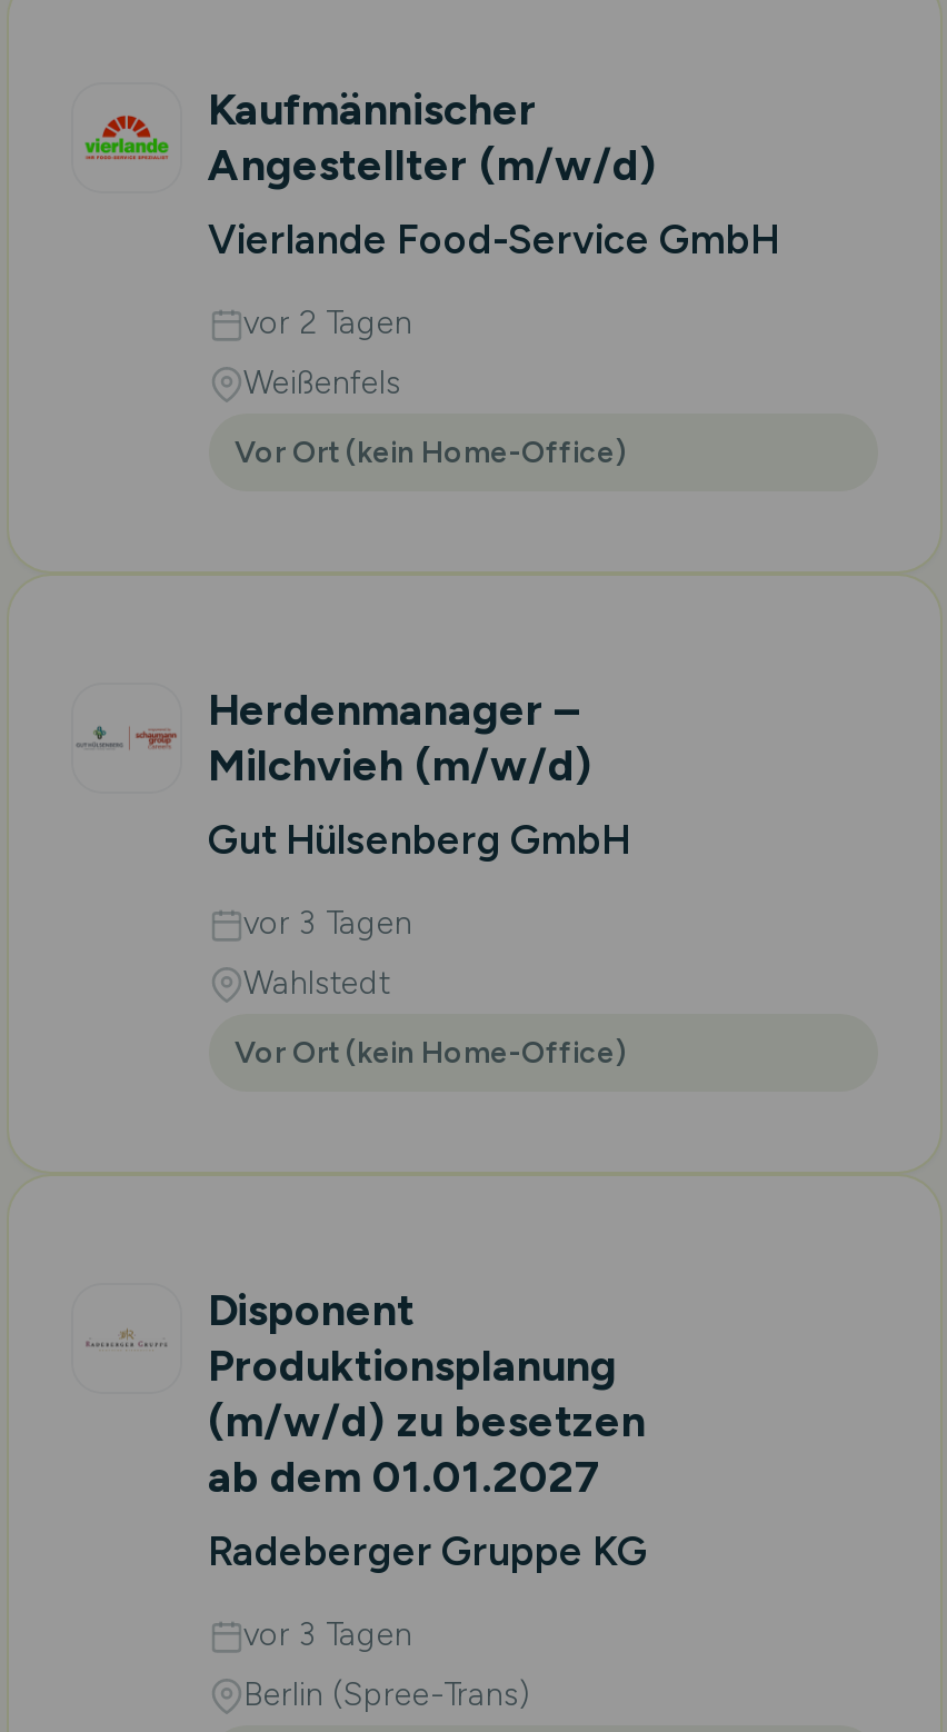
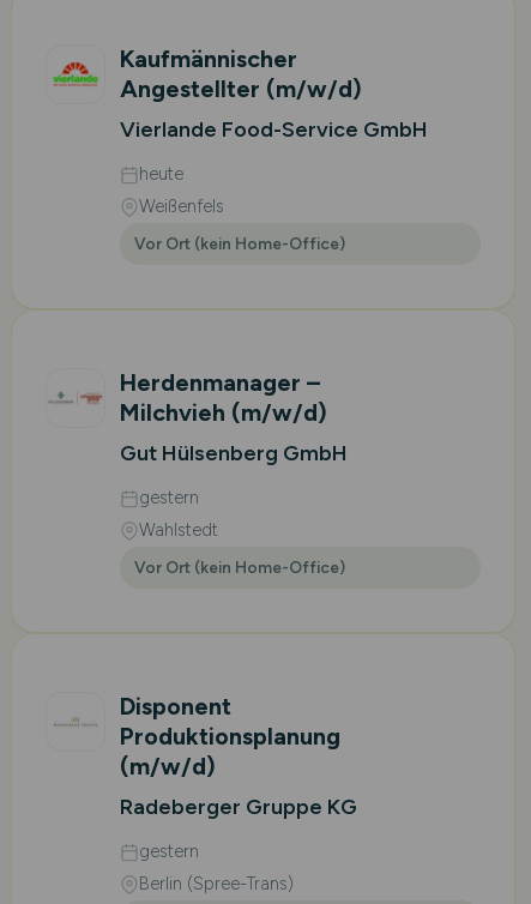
[243,302,412,342] vor 2 Tagen -> [138,163,183,185] heute
[243,903,412,943] vor 3 Tagen -> [138,487,198,508] gestern
[208,1394,646,1503] (m/w/d) zu besetzen | ab dem 01.01.2027 -> [119,752,215,781] (m/w/d)
[243,1614,412,1654] vor 3 Tagen -> [138,840,198,862] gestern

